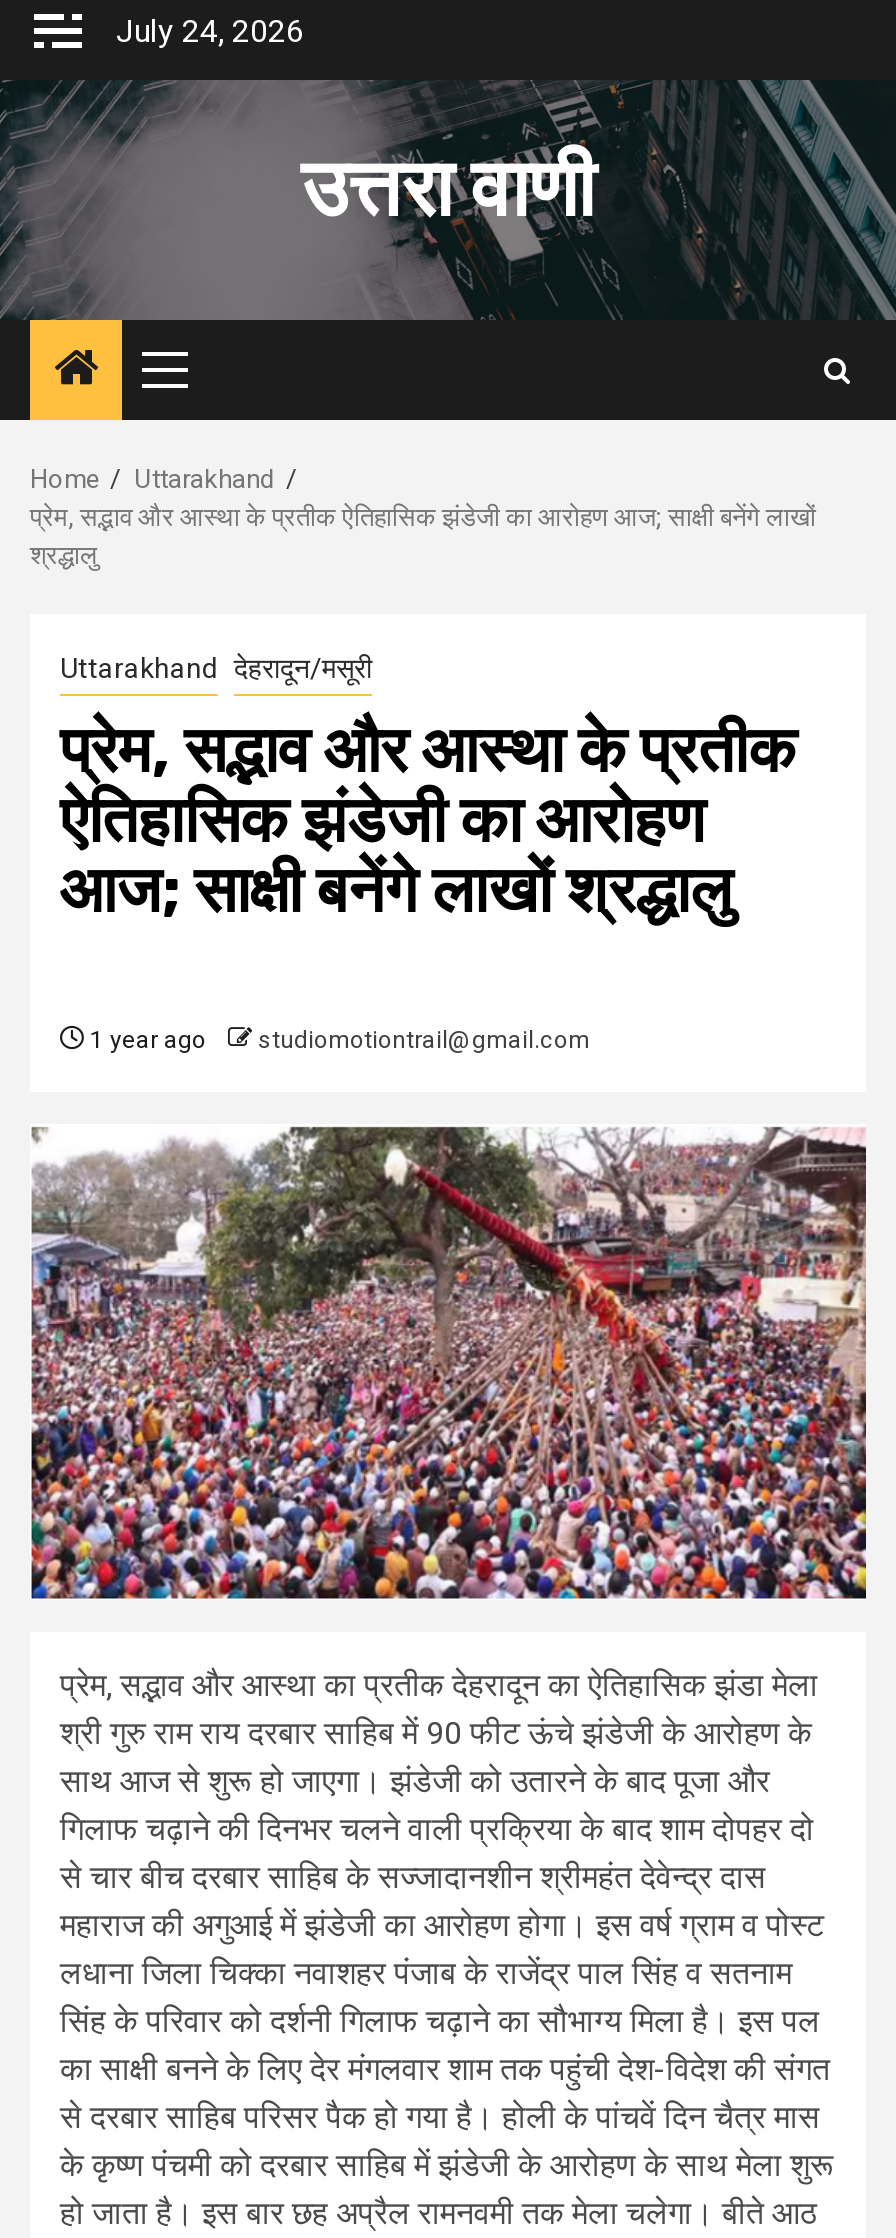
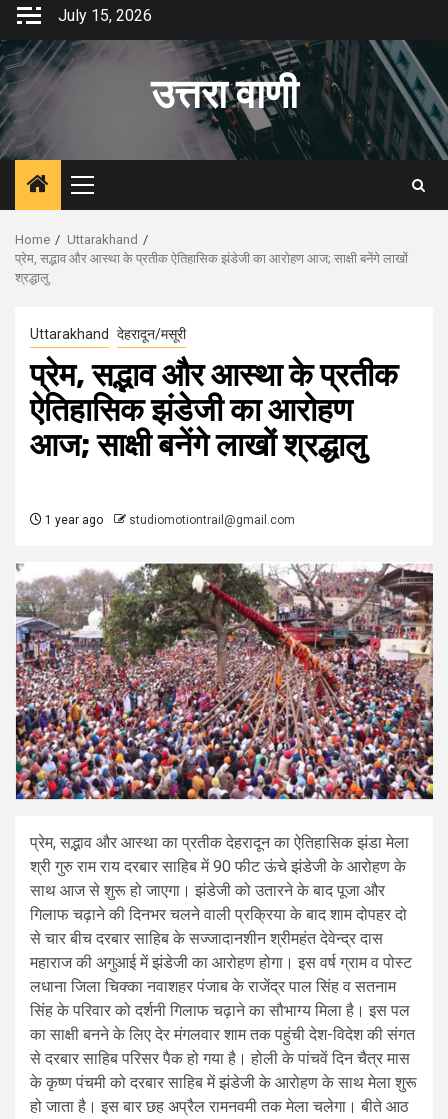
[116,12,304,50] July 24, 2026 -> [58,6,152,25] July 15, 2026

